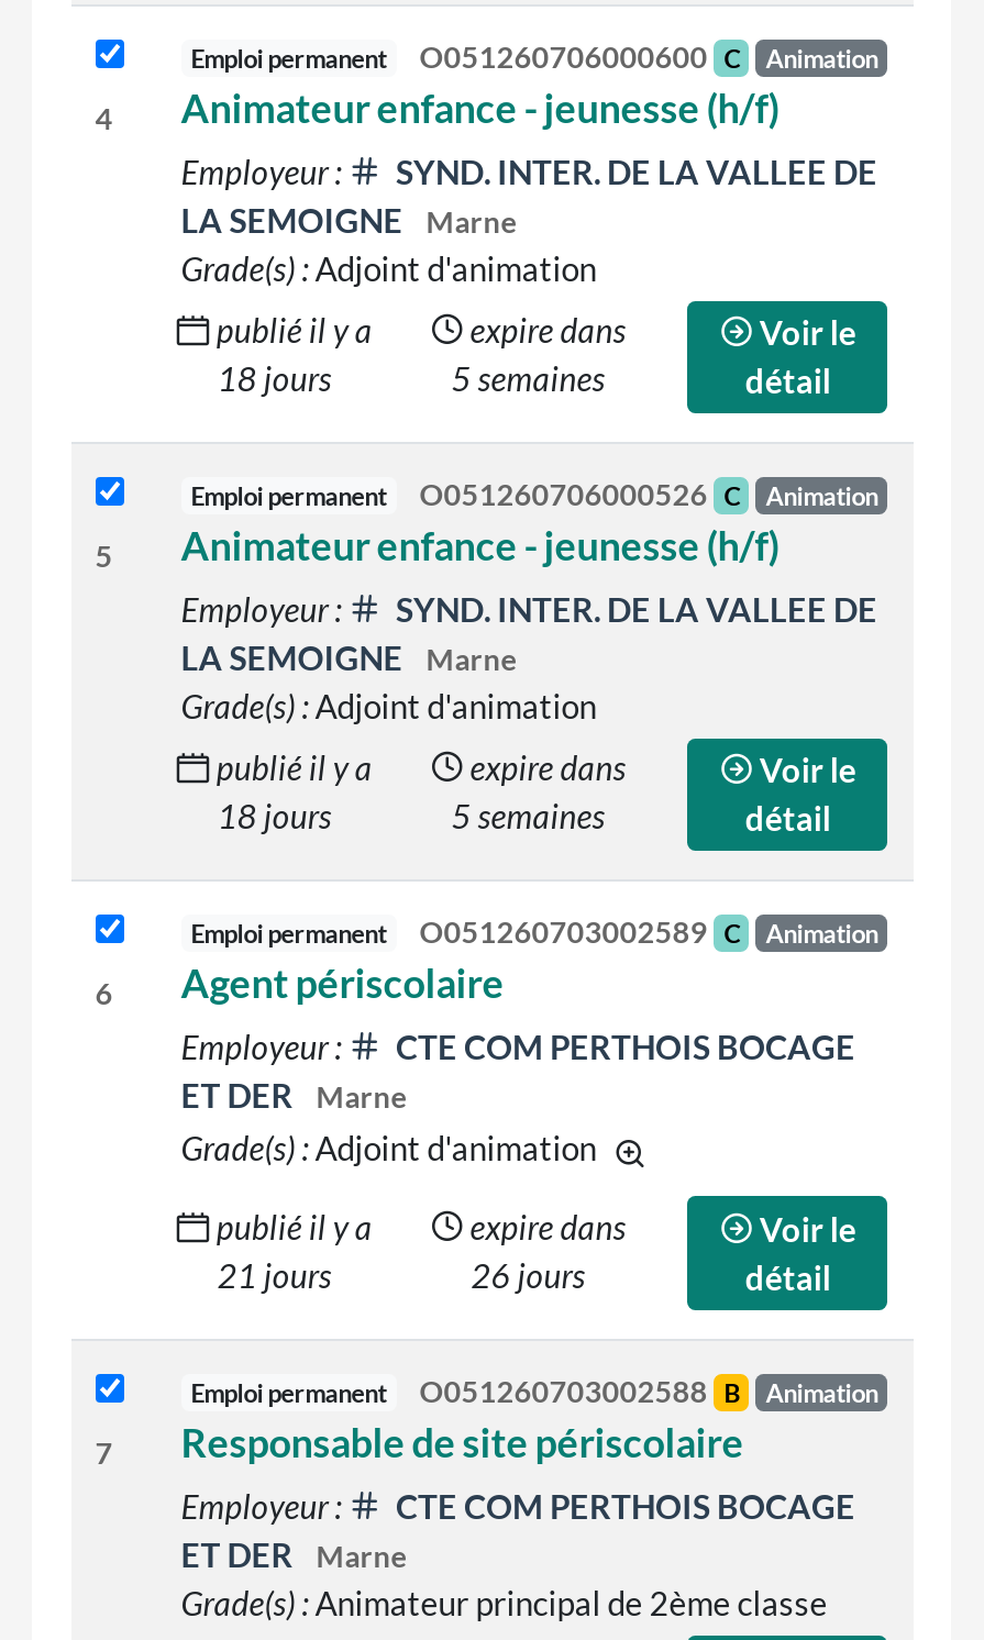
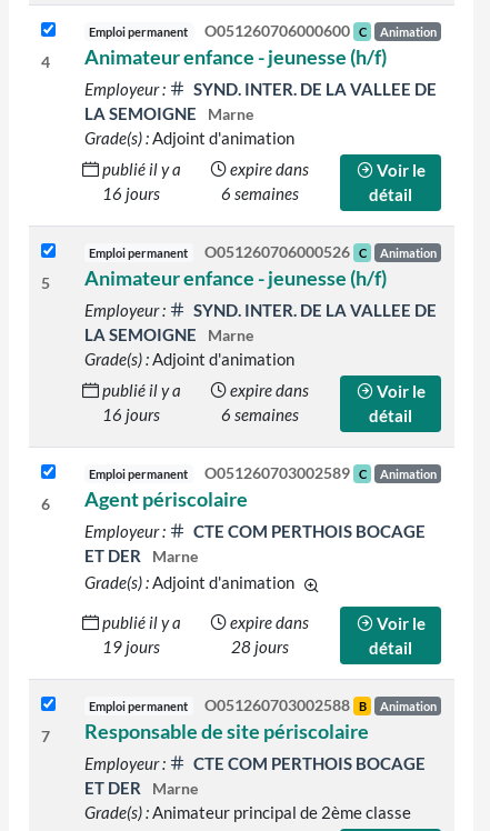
[217,359,332,399] 18 jours -> [103,184,160,204] 16 jours
[451,359,605,399] 5 semaines -> [221,184,299,204] 6 semaines
[217,797,332,836] 18 jours -> [103,405,160,425] 16 jours
[451,797,605,836] 5 semaines -> [221,405,299,425] 6 semaines
[217,1255,332,1295] 21 jours -> [103,636,160,656] 19 jours
[471,1255,585,1295] 26 jours -> [231,636,289,656] 28 jours

